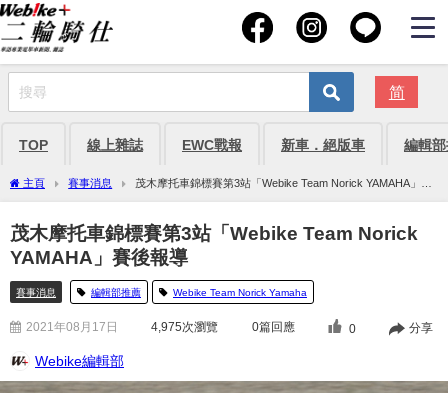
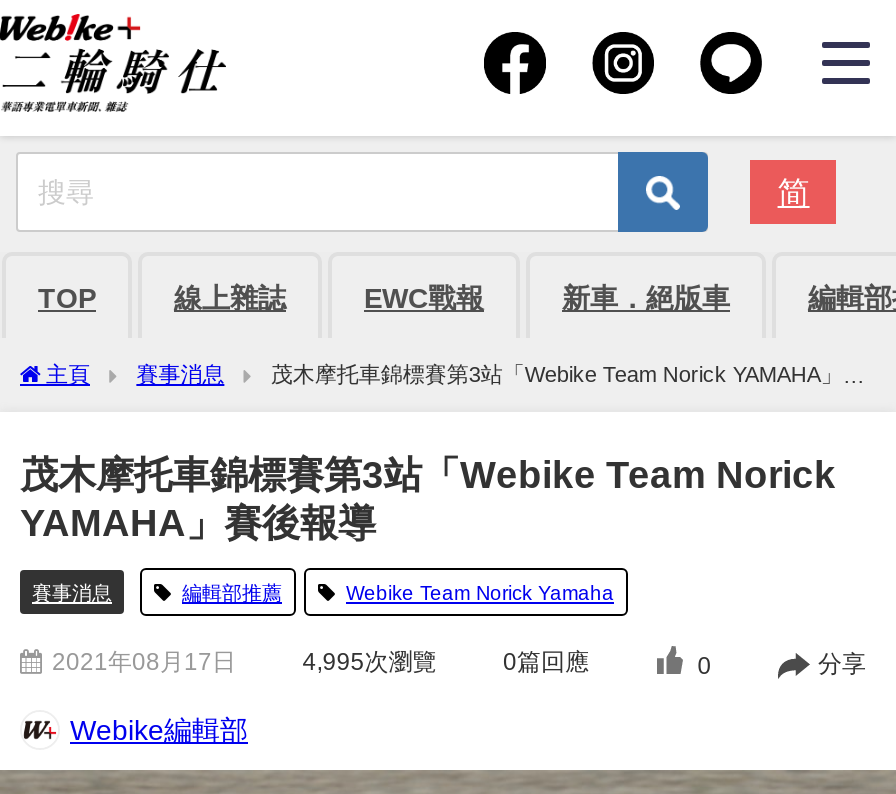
[151,321,218,333] 4,975次瀏覽 -> [302,651,436,675] 4,995次瀏覽

